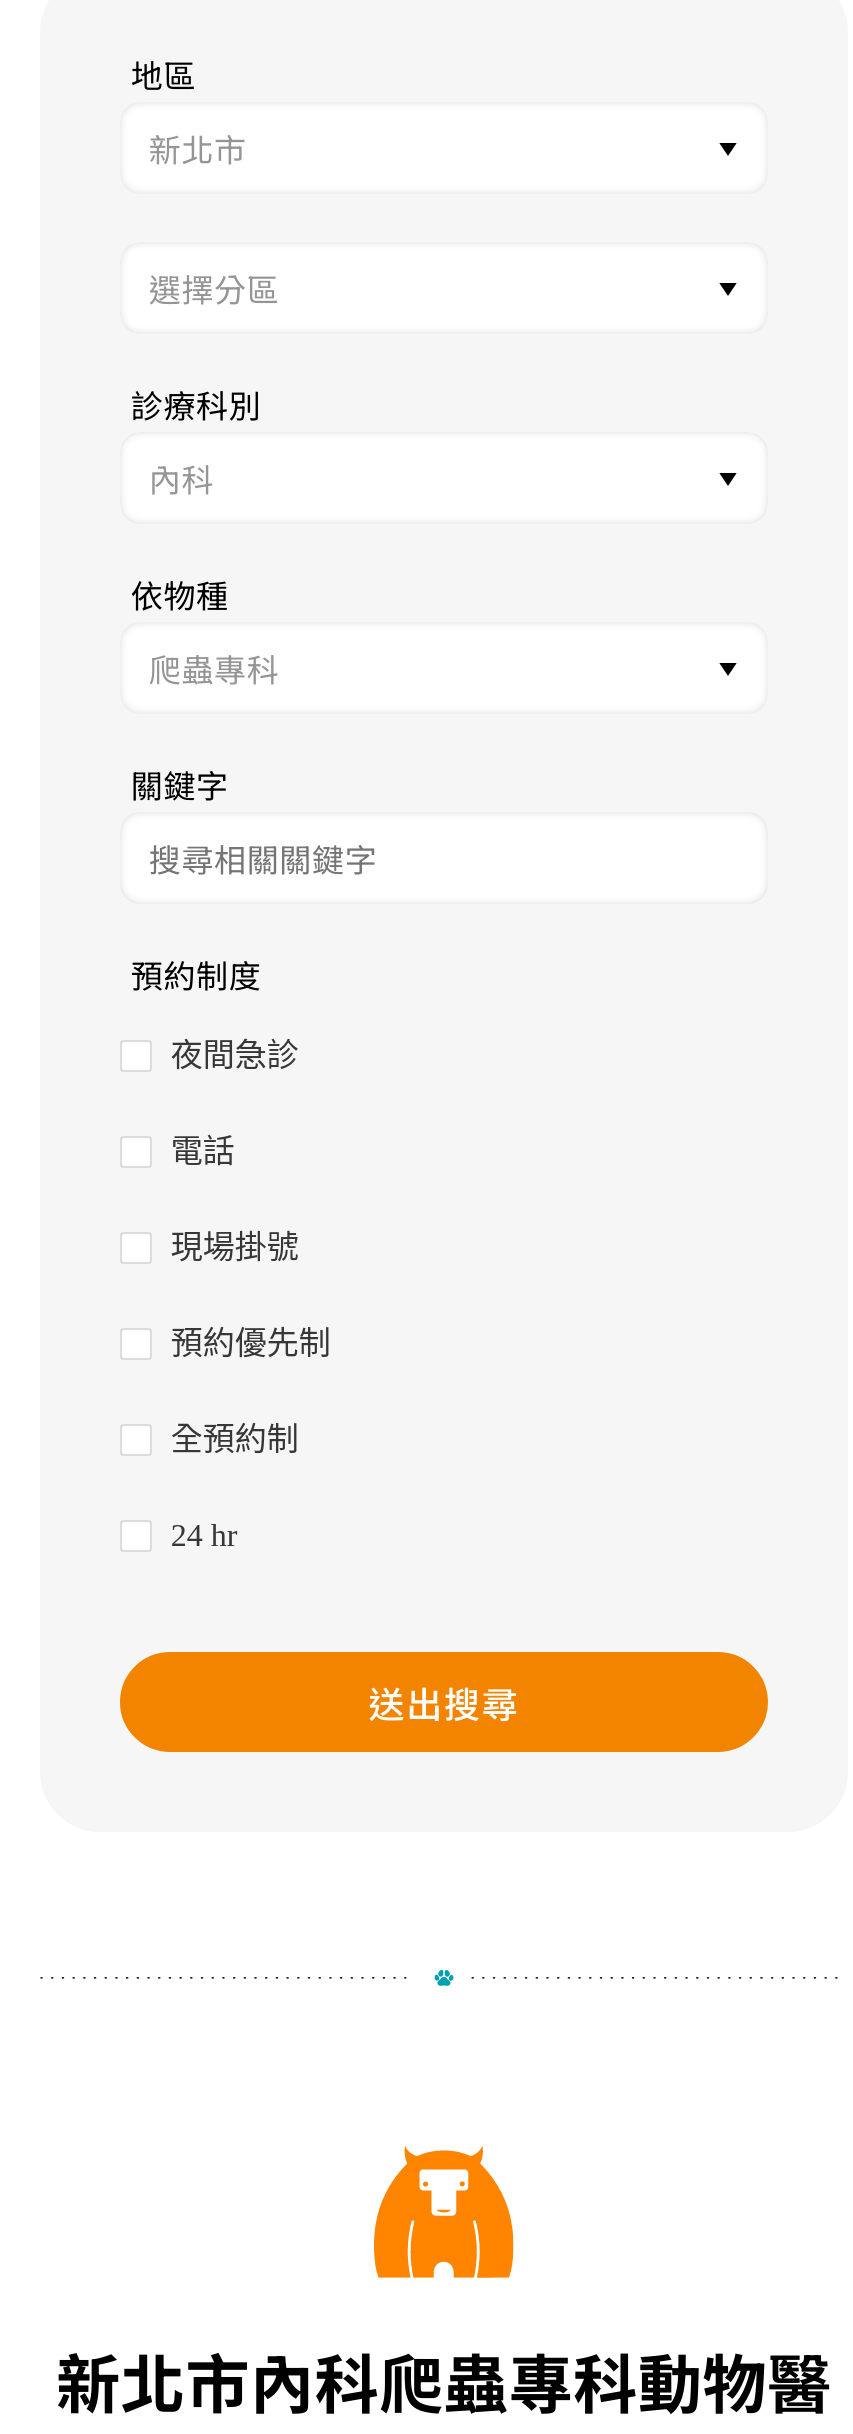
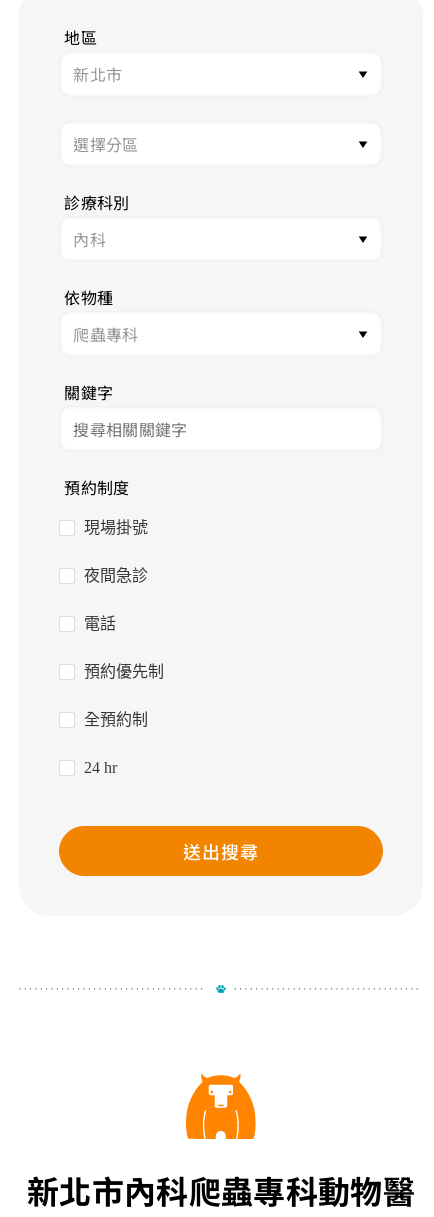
moved [171,1038,299,1168] -> [84,567,148,632]: 夜間急診 | 電話
moved [171,1230,299,1264] -> [84,519,148,536]: 現場掛號

